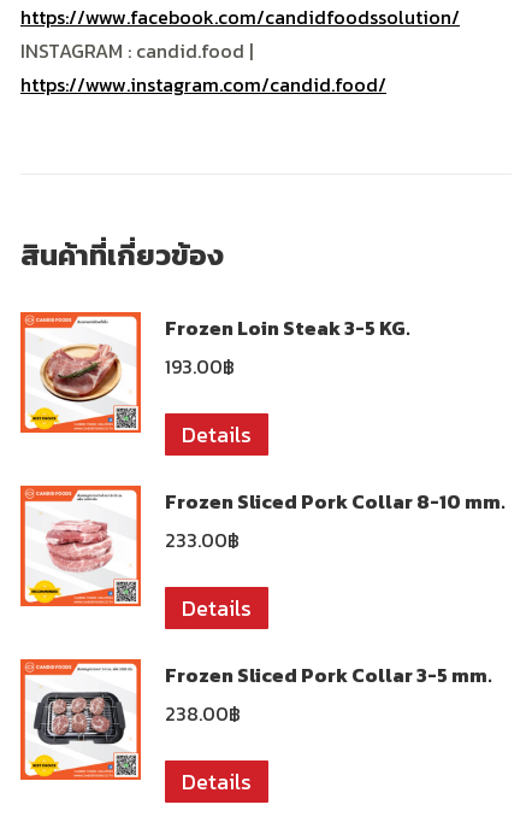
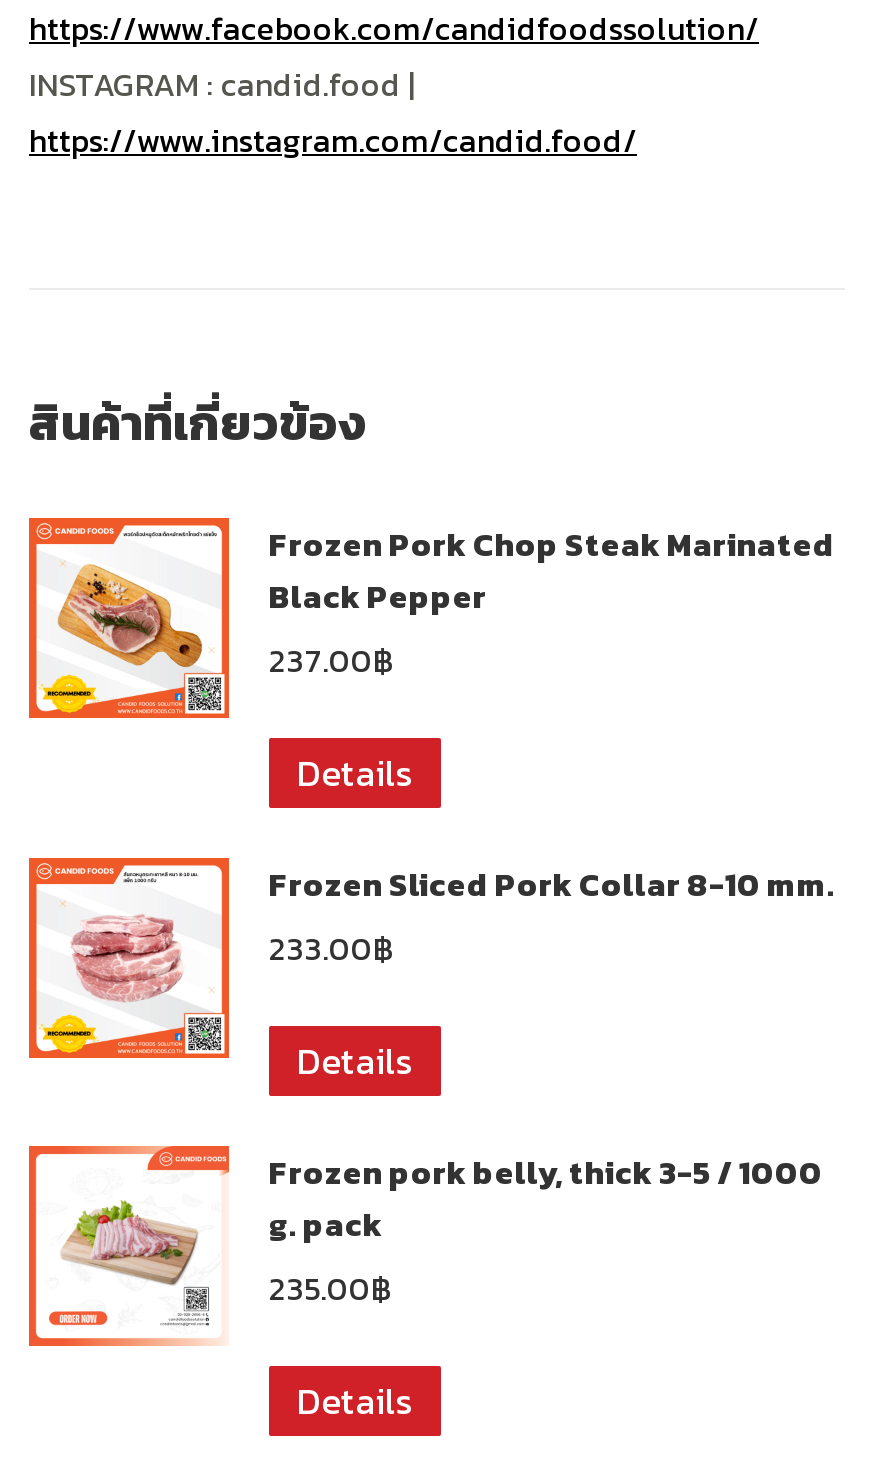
[40,313,410,404] [image] | Frozen Loin Steak 3-5 KG. | 193.00฿ -> [57,520,835,684] [image] | Frozen Pork Chop Steak Marinated | Black Pepper | 237.00฿
[23,659,492,781] [image] | Frozen Sliced Pork Collar 3-5 mm. | 238.00฿ -> [33,1146,823,1346] [image] | Frozen pork belly, thick 3-5 / 1000 | g. pack | 235.00฿

